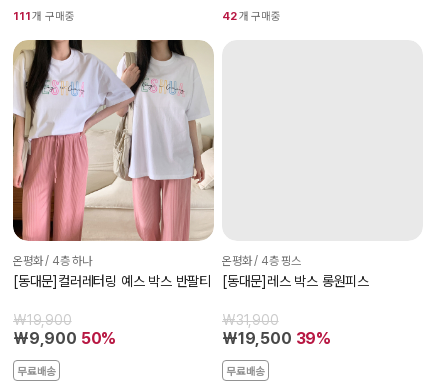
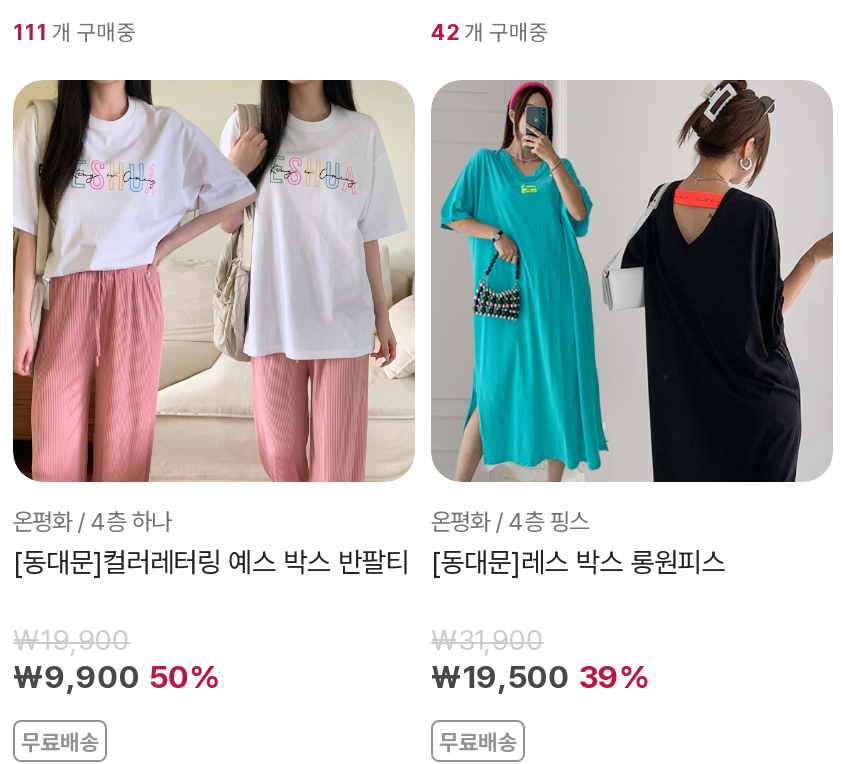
none -> [431,78,835,484] [image]

